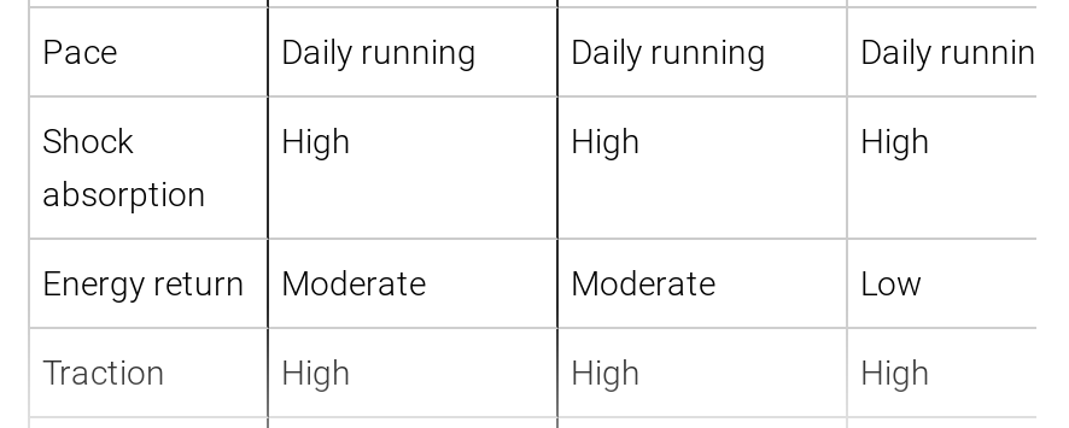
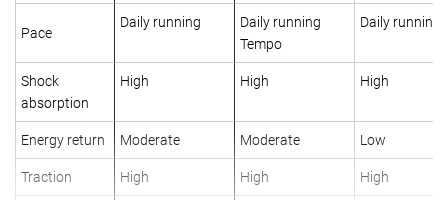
none -> [240,36,282,52] Tempo

